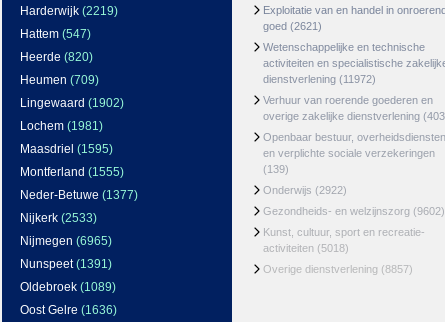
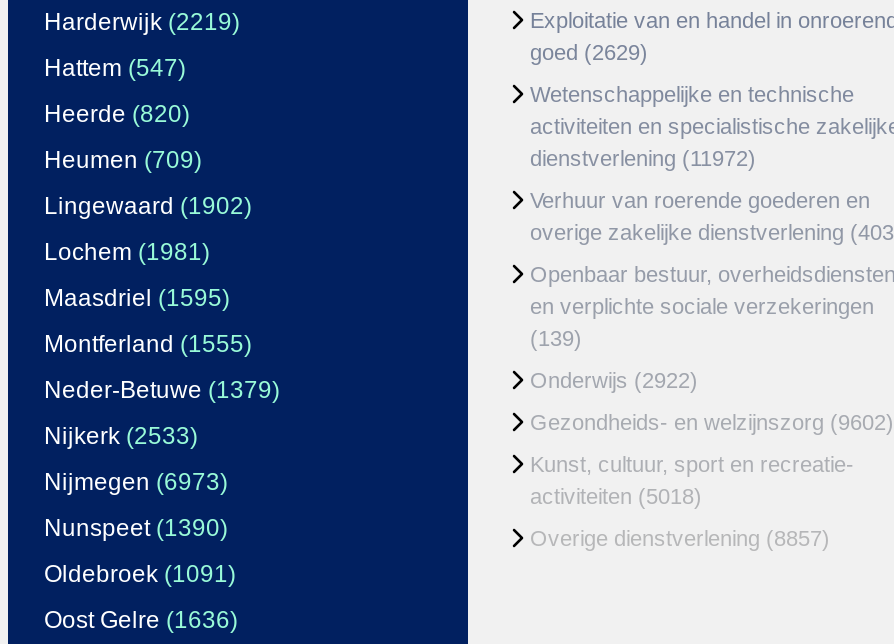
[263,20,322,32] goed (2621) -> [530,41,648,65] goed (2629)
[20,188,138,202] Neder-Betuwe (1377) -> [44,377,280,405] Neder-Betuwe (1379)
[20,234,112,248] Nijmegen (6965) -> [44,469,228,497] Nijmegen (6973)
[20,257,112,271] Nunspeet (1391) -> [44,515,228,543] Nunspeet (1390)
[20,280,116,294] Oldebroek (1089) -> [44,561,236,589] Oldebroek (1091)

